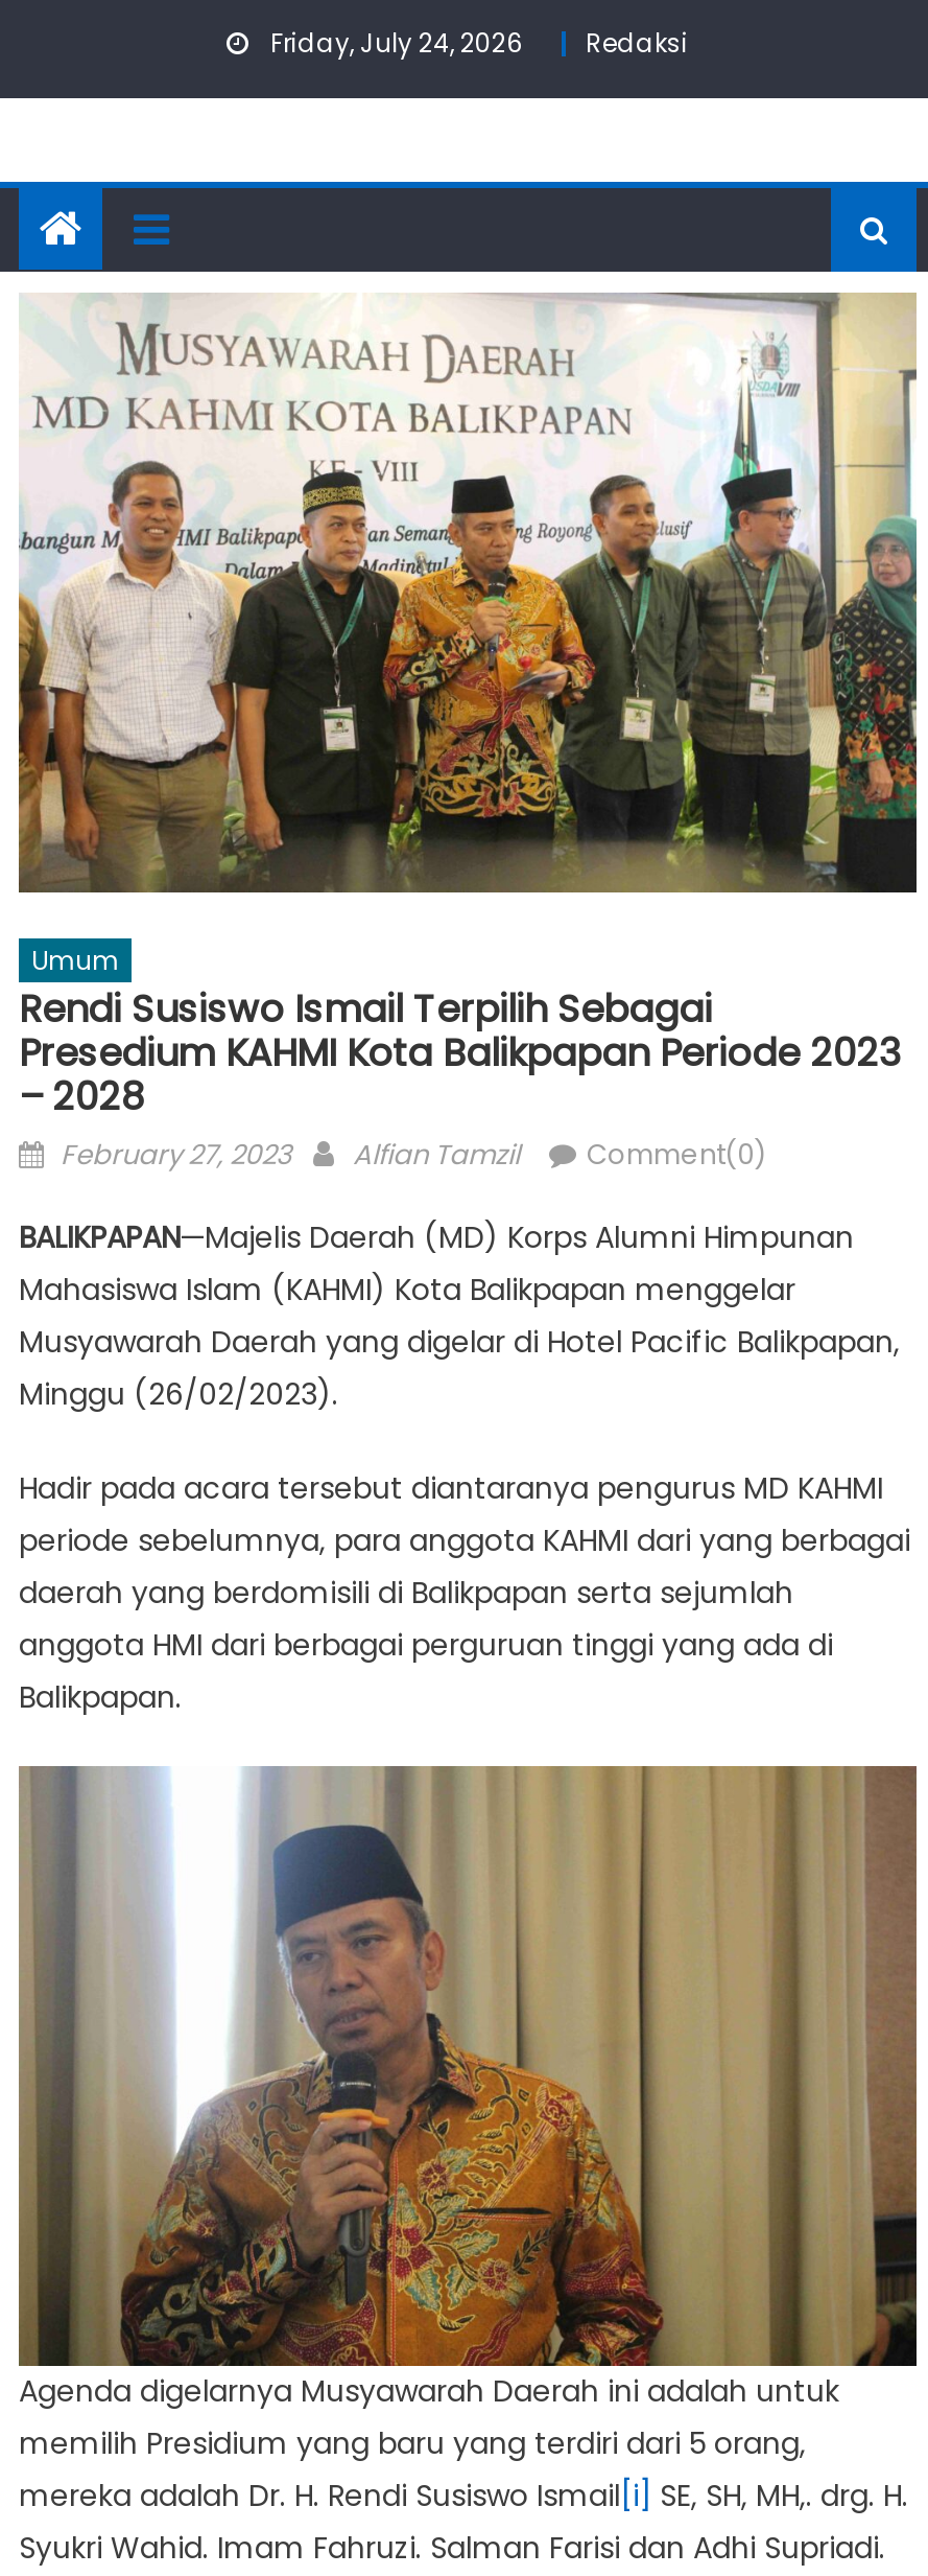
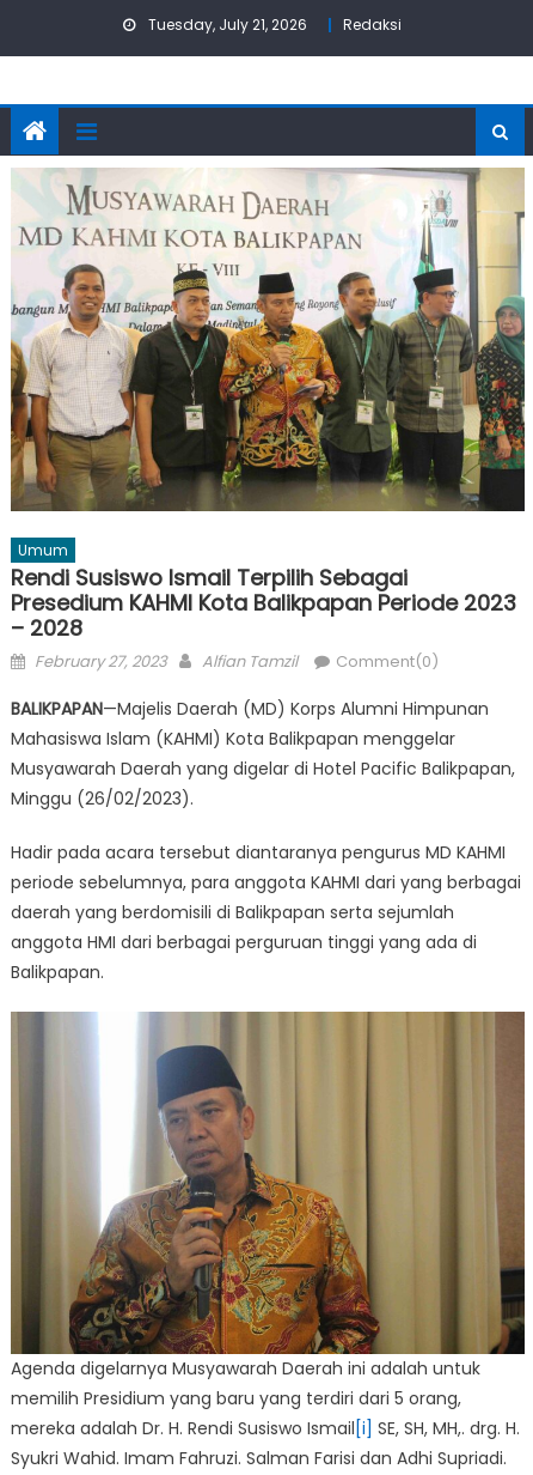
[264,25,688,61] Friday, July 24, 2026 Redaksi -> [144,14,401,35] Tuesday, July 21, 2026 Redaksi

